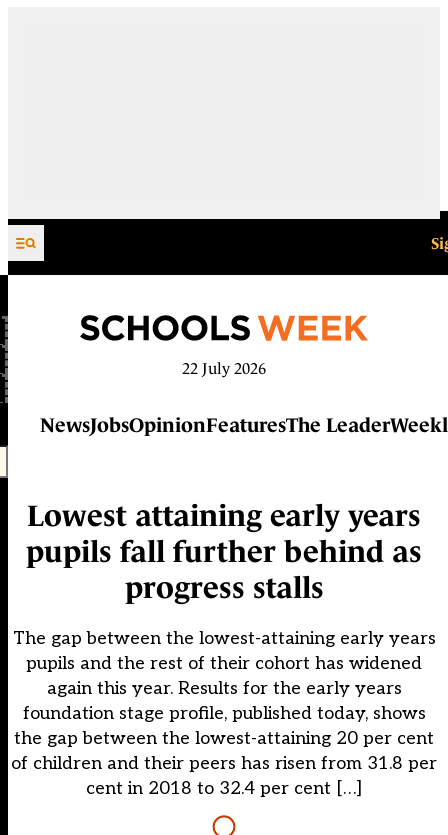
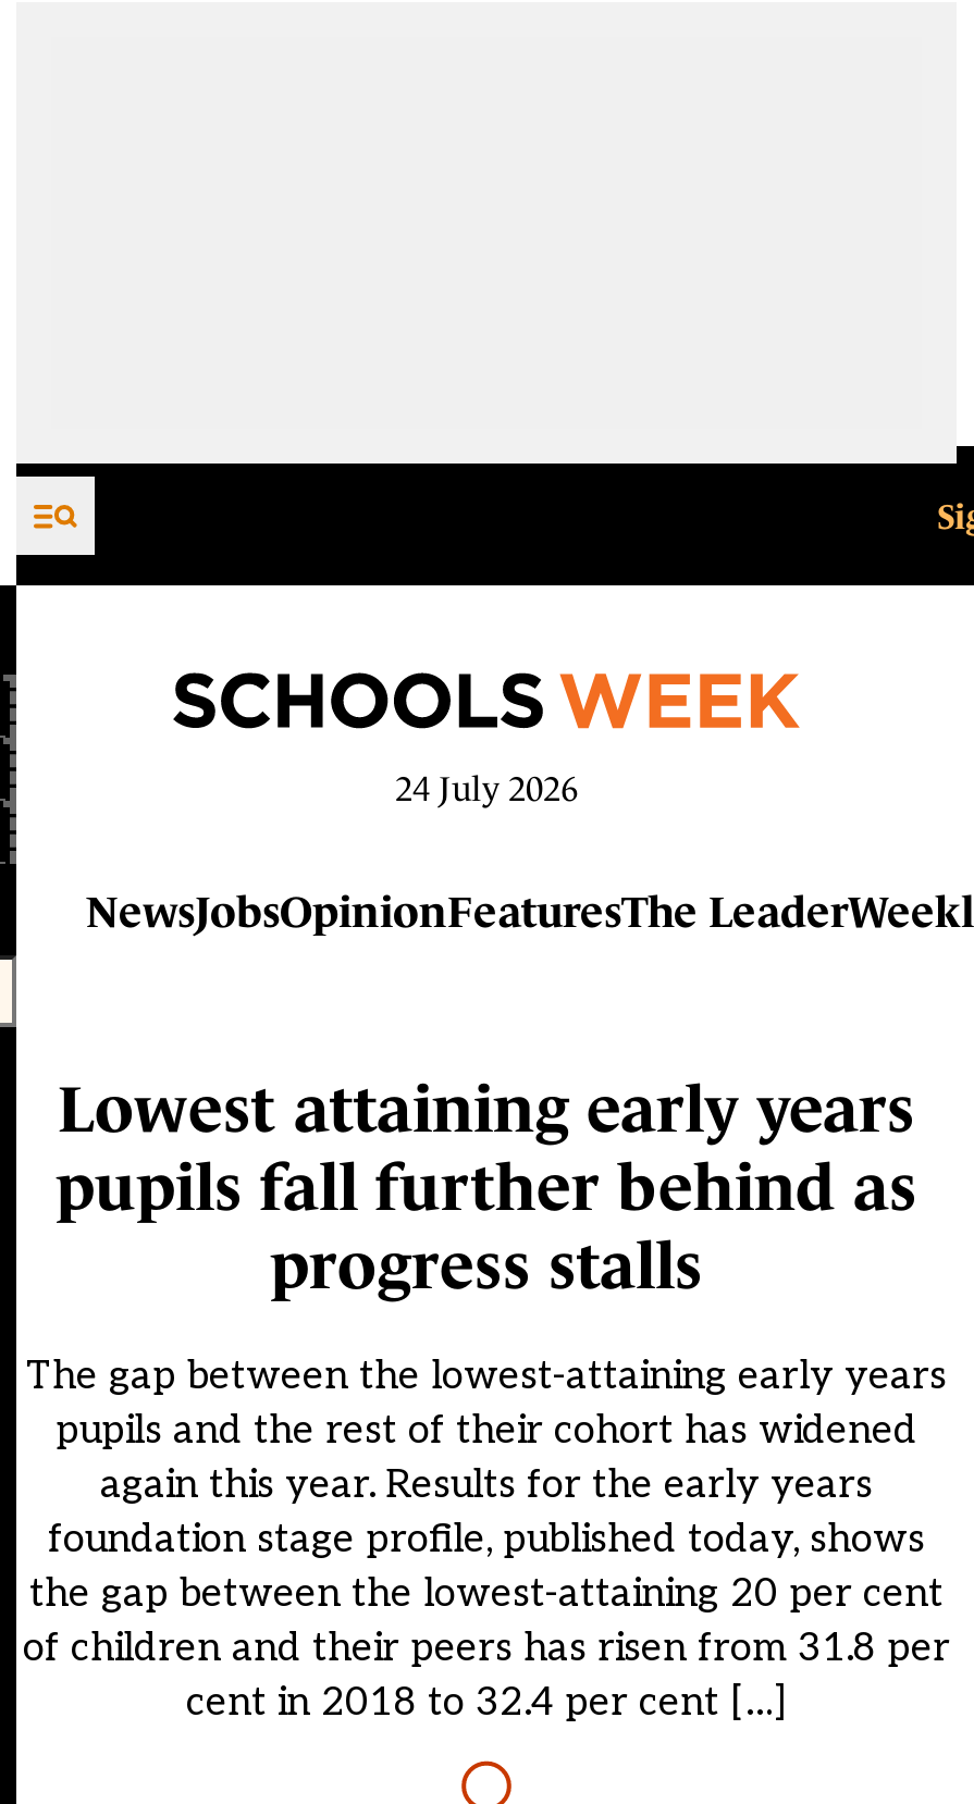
[182,360,266,377] 22 July 2026 -> [395,770,578,807] 24 July 2026

